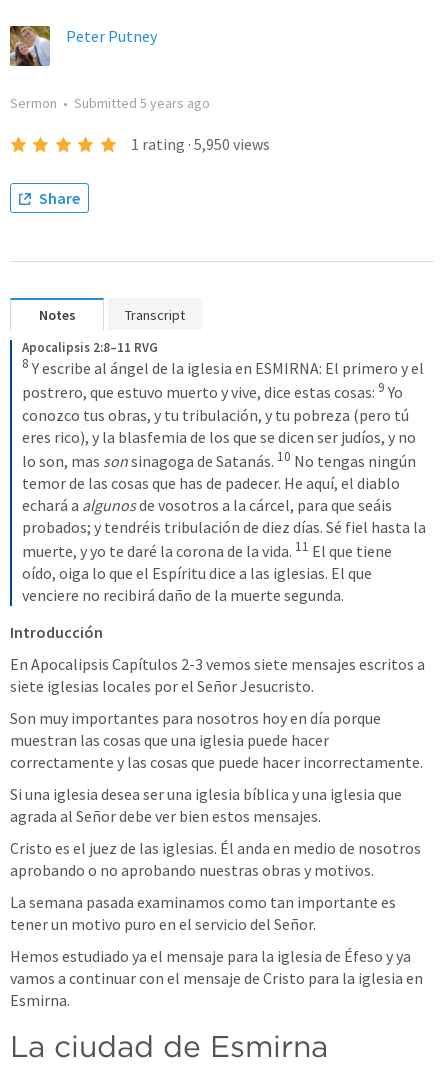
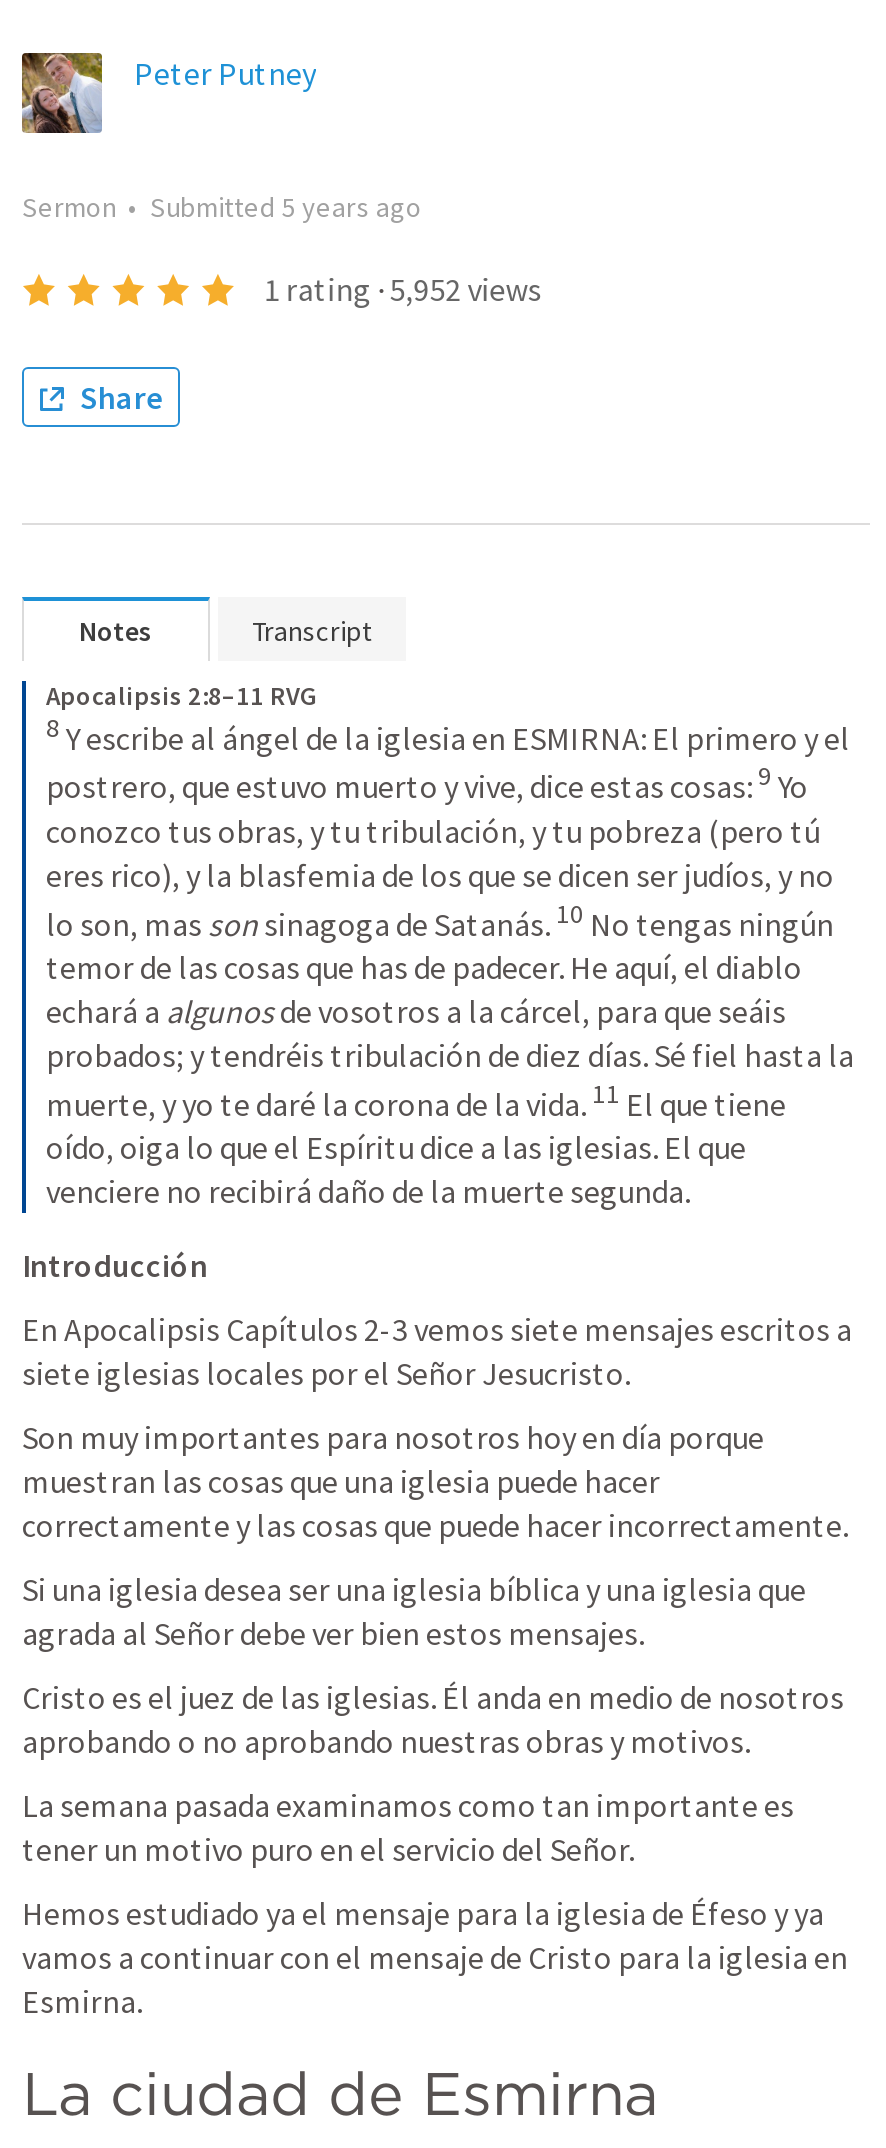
[131,134,270,154] 1 rating · 5,950 views -> [263,269,541,309] 1 rating · 5,952 views

